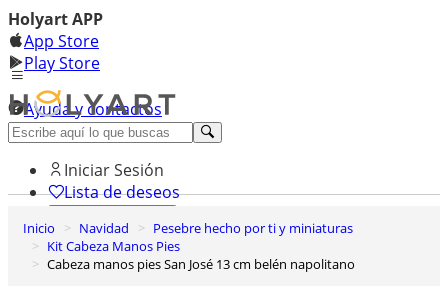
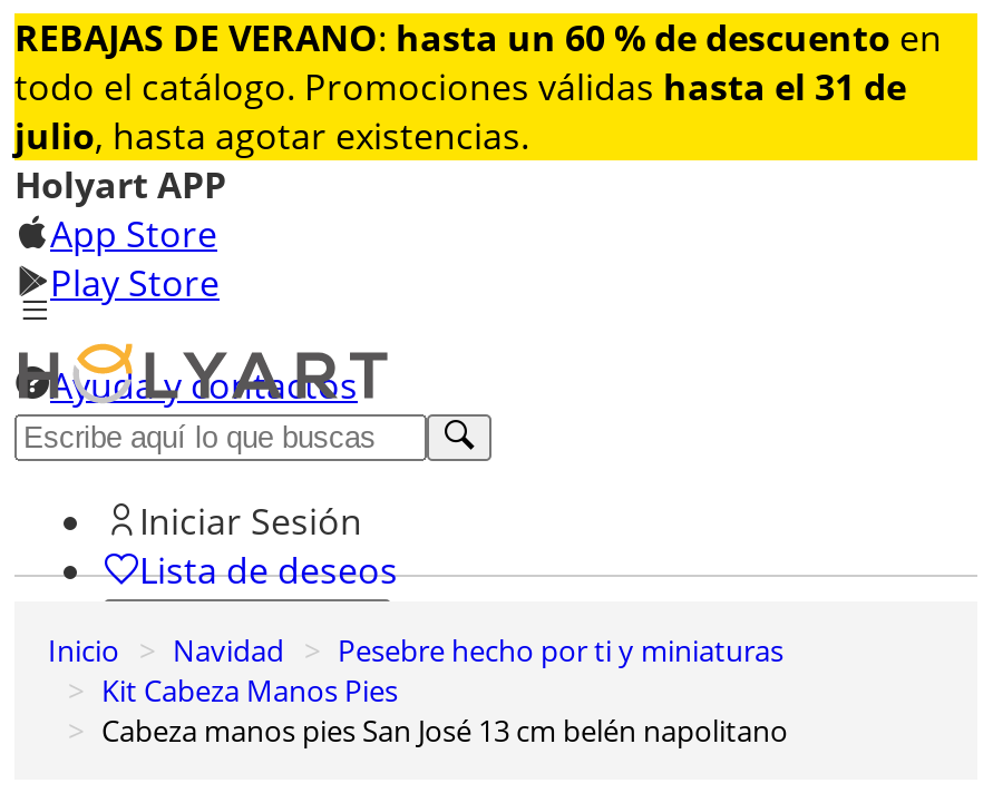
none -> [14,11,980,163] [image] | REBAJAS DE VERANO: hasta un 60 % de descuento en | todo el catálogo. Promociones válidas hasta el 31 de | julio, hasta agotar existencias.

